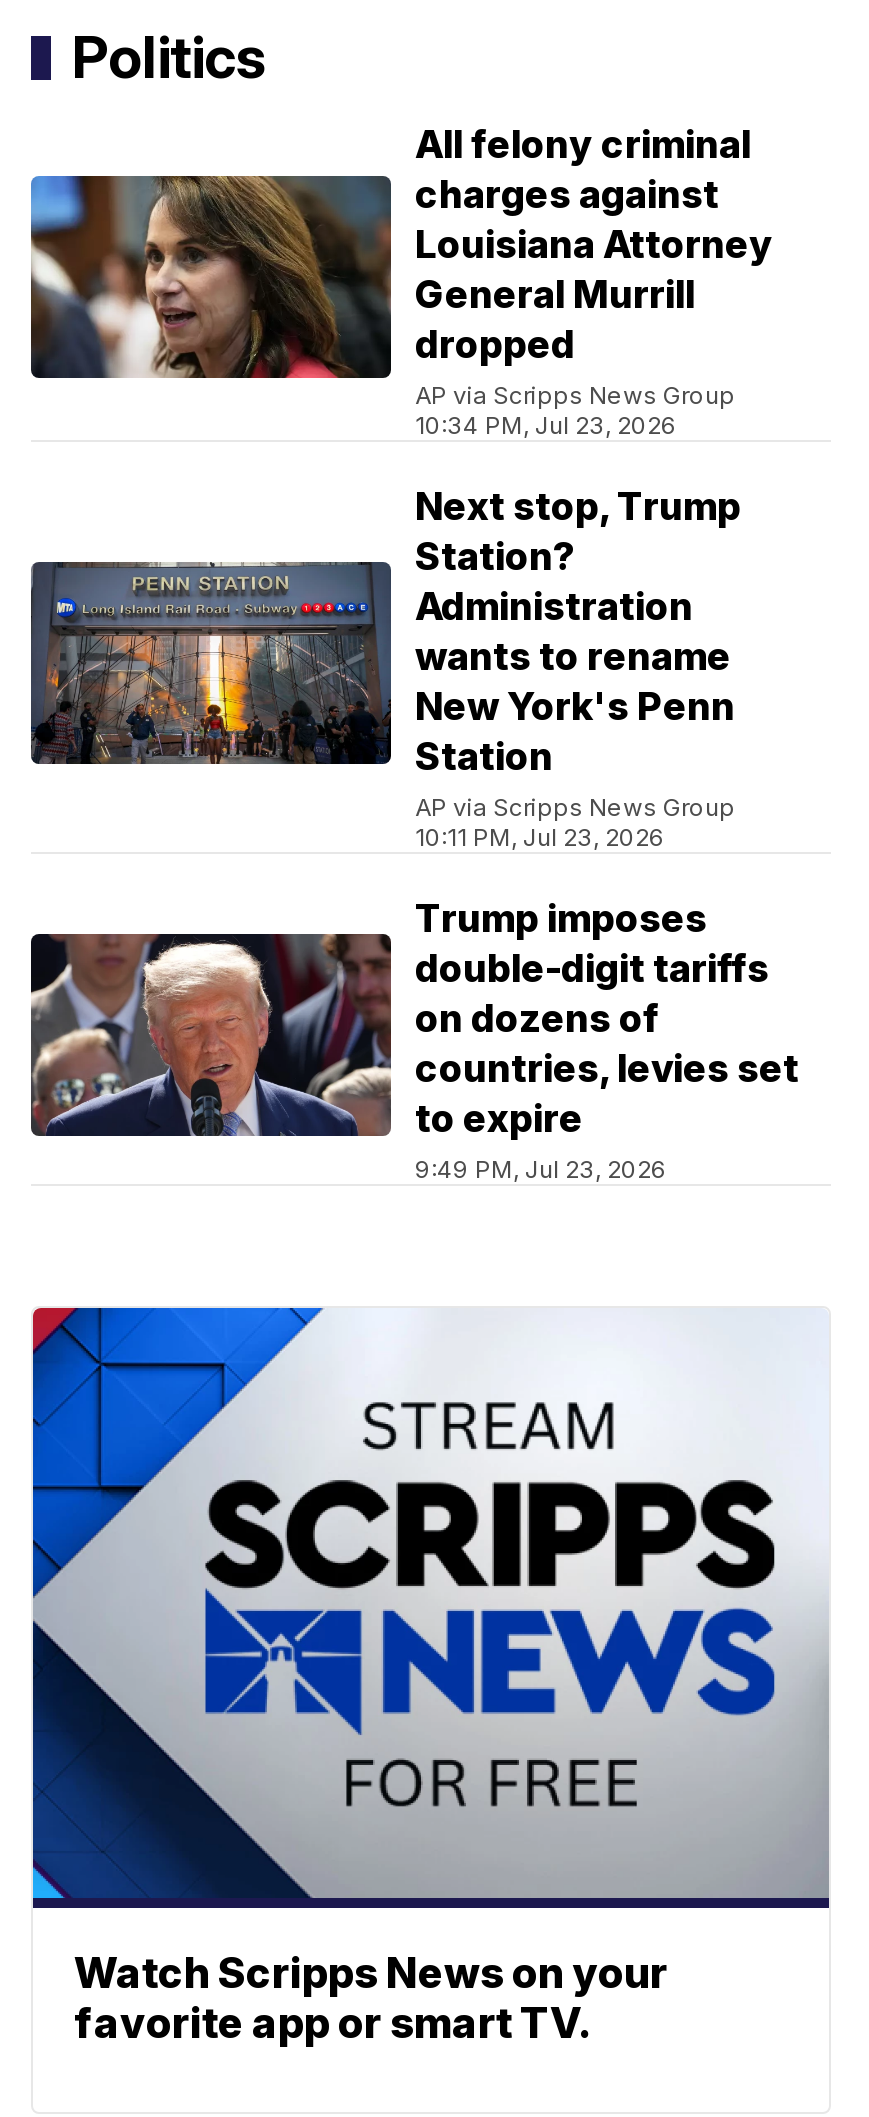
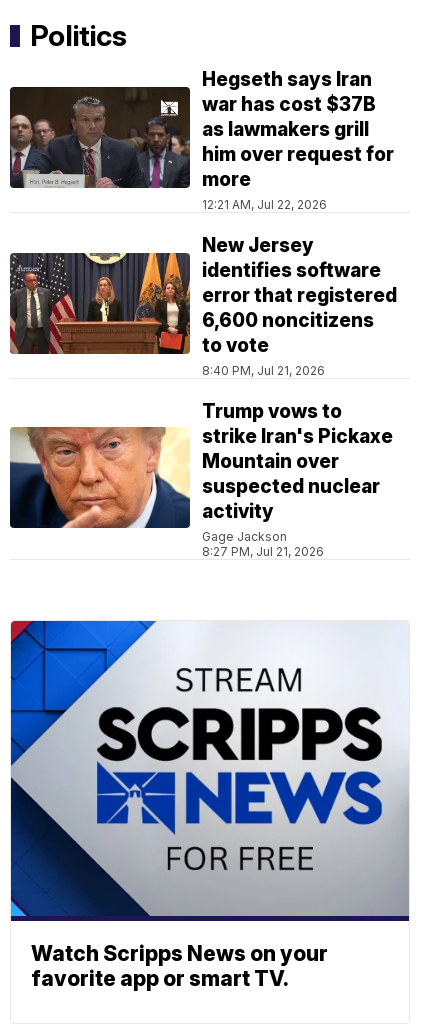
[29,123,773,441] [image] | All felony criminal | charges against | Louisiana Attorney | General Murrill | dropped | AP via Scripps News Group | 10:34 PM, Jul 23, 2026 -> [9,68,394,212] [image] | Hegseth says Iran | war has cost $37B | as lawmakers grill | him over request for | more | 12:21 AM, Jul 22, 2026
[29,485,741,853] [image] | Next stop, Trump | Station? | Administration | wants to rename | New York's Penn | Station | AP via Scripps News Group | 10:11 PM, Jul 23, 2026 -> [9,234,397,378] [image] | New Jersey | identifies software | error that registered | 6,600 noncitizens | to vote | 8:40 PM, Jul 21, 2026
[29,897,799,1185] [image] | Trump imposes | double-digit tariffs | on dozens of | countries, levies set | to expire | 9:49 PM, Jul 23, 2026 -> [9,400,393,559] [image] | Trump vows to | strike Iran's Pickaxe | Mountain over | suspected nuclear | activity | Gage Jackson | 8:27 PM, Jul 21, 2026

